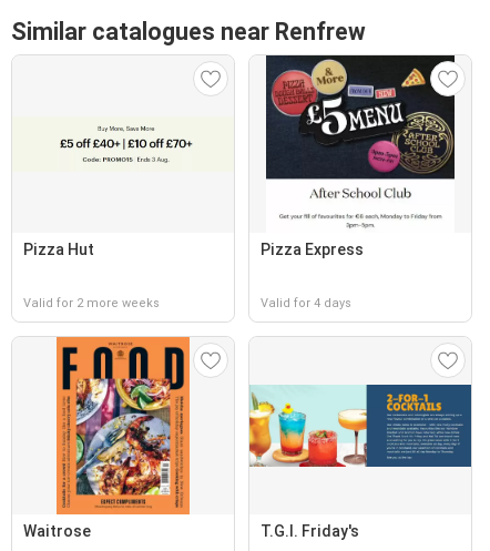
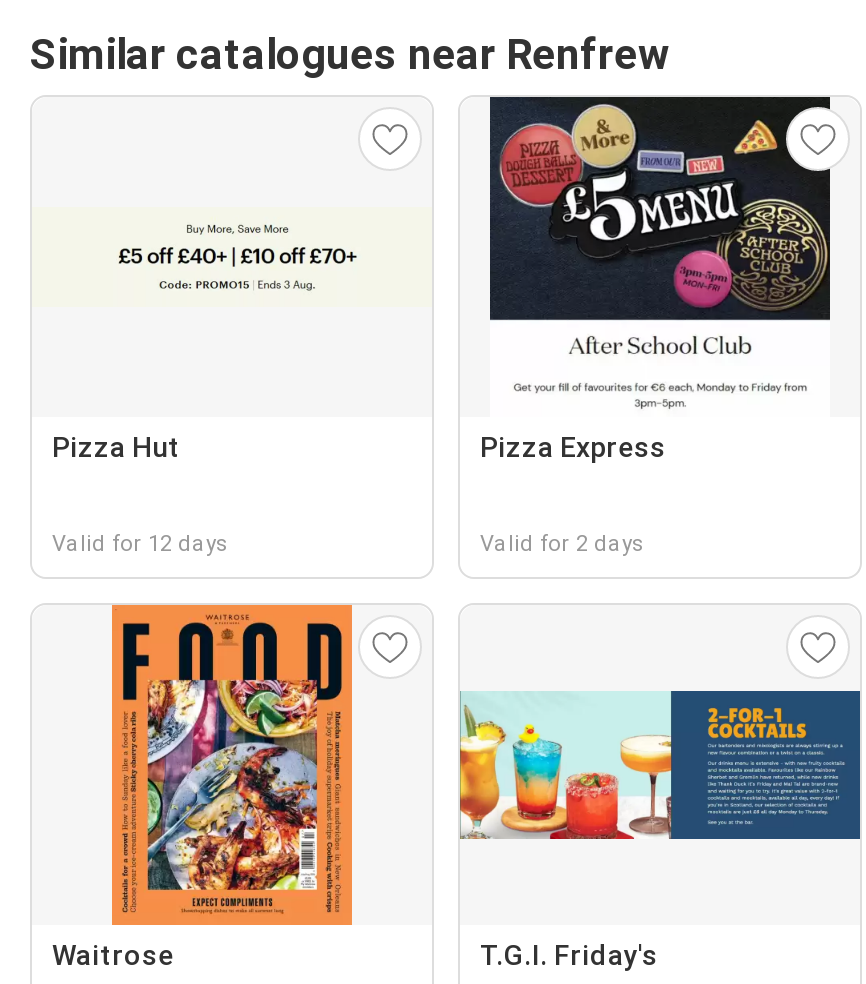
[23,296,160,310] Valid for 2 more weeks -> [52,531,228,557] Valid for 12 days
[261,296,351,310] Valid for 4 days -> [480,531,644,557] Valid for 2 days

